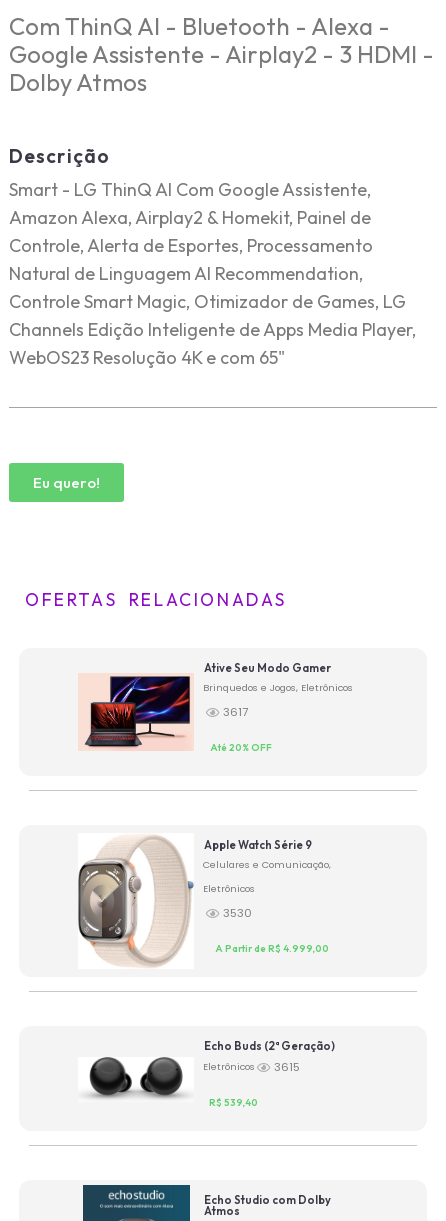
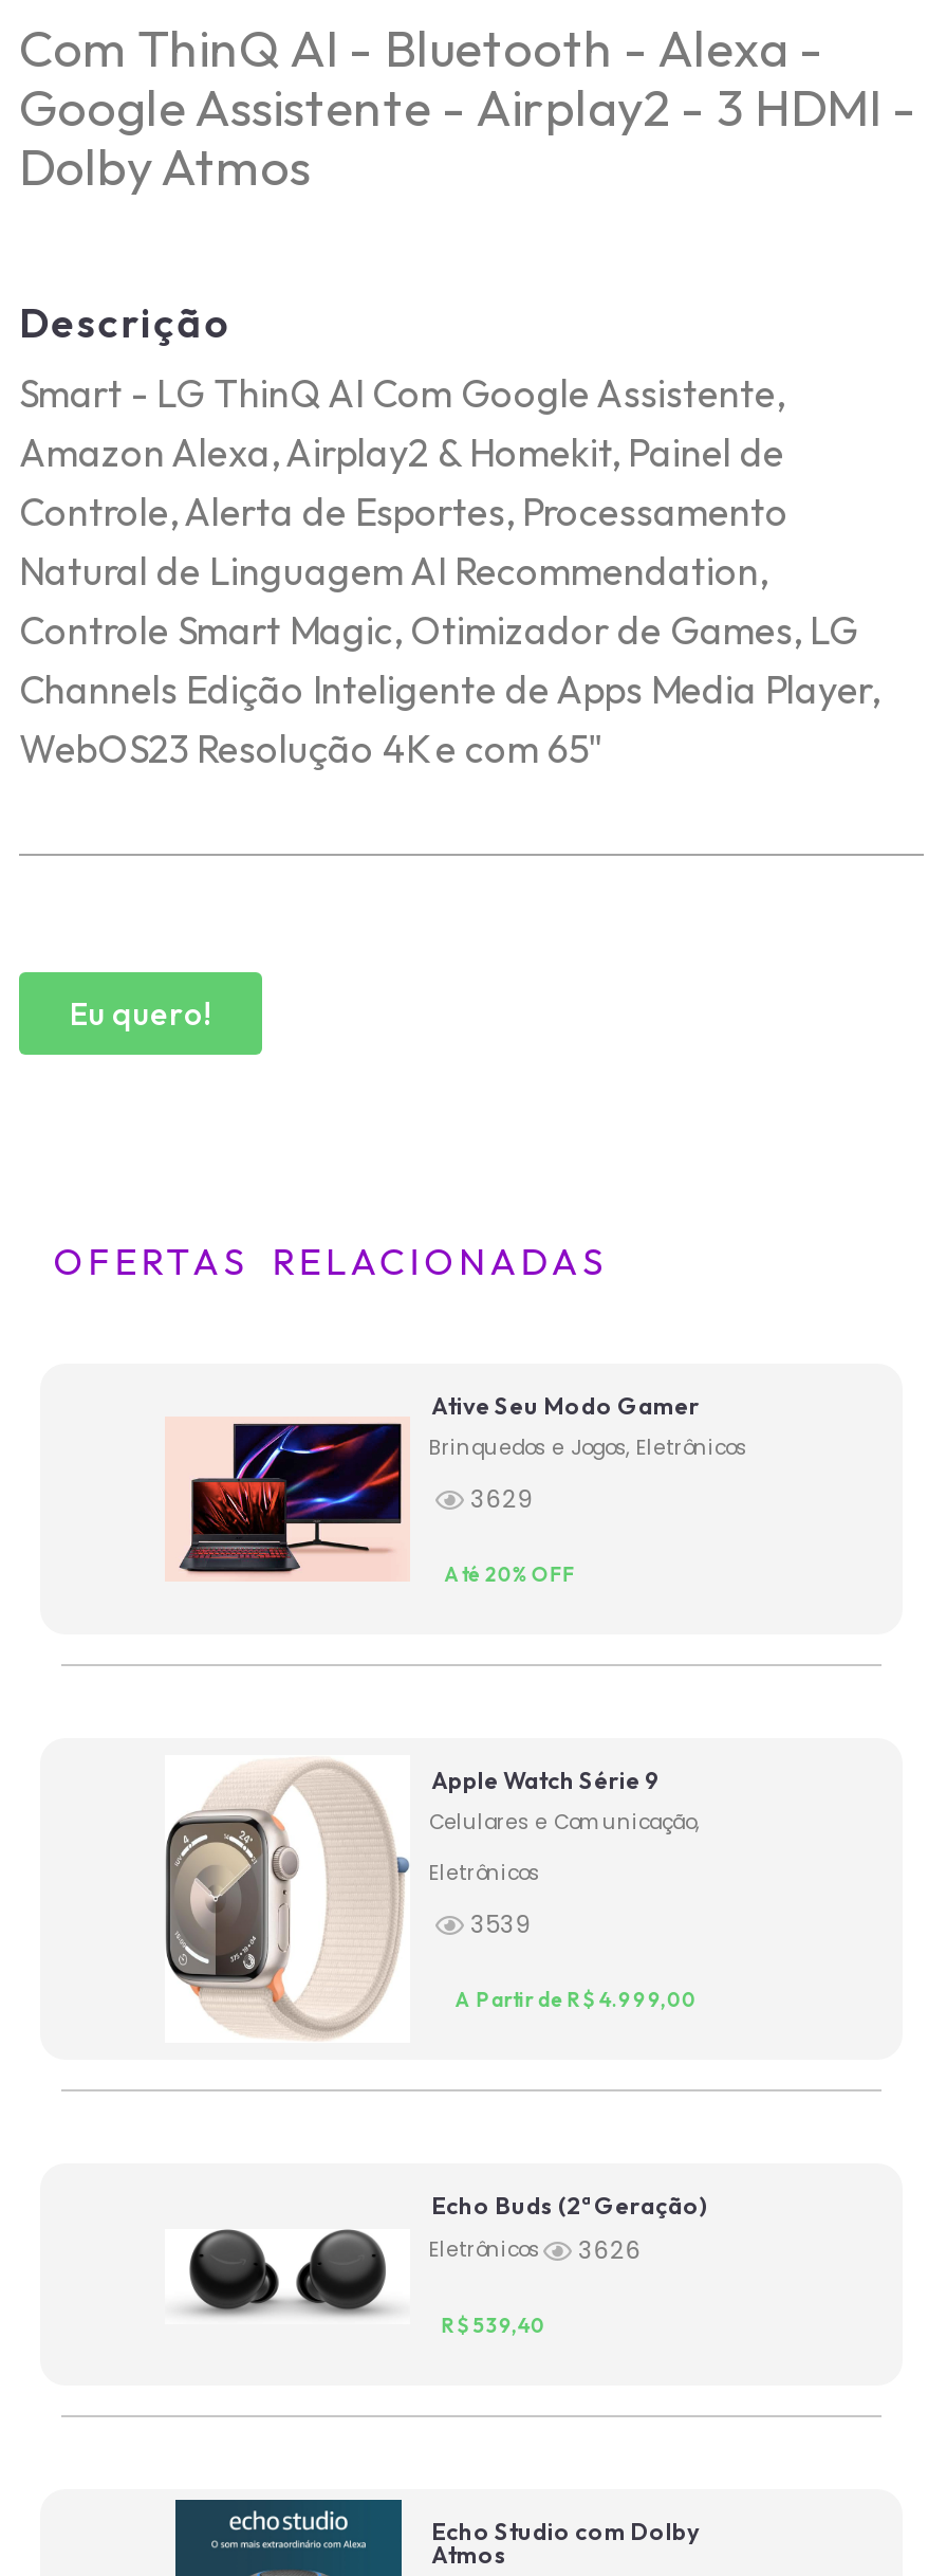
[223,704,248,720] 3617 -> [471,1483,534,1516] 3629
[223,905,252,921] 3530 -> [471,1908,532,1942] 3539
[203,1059,300,1075] Eletrônicos 3615 -> [429,2233,642,2267] Eletrônicos 3626

